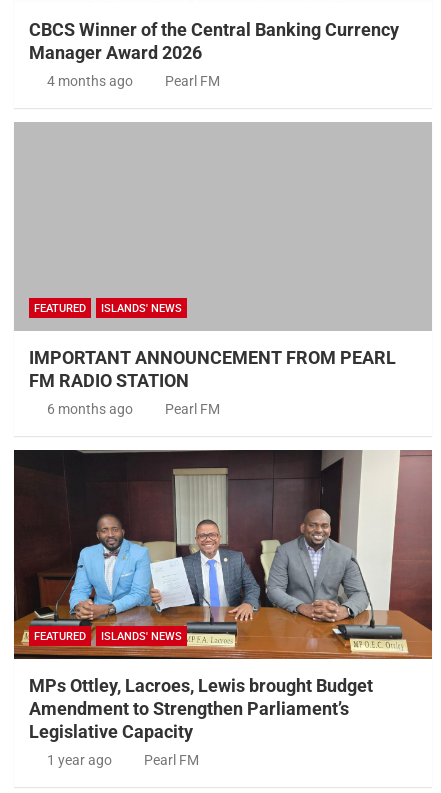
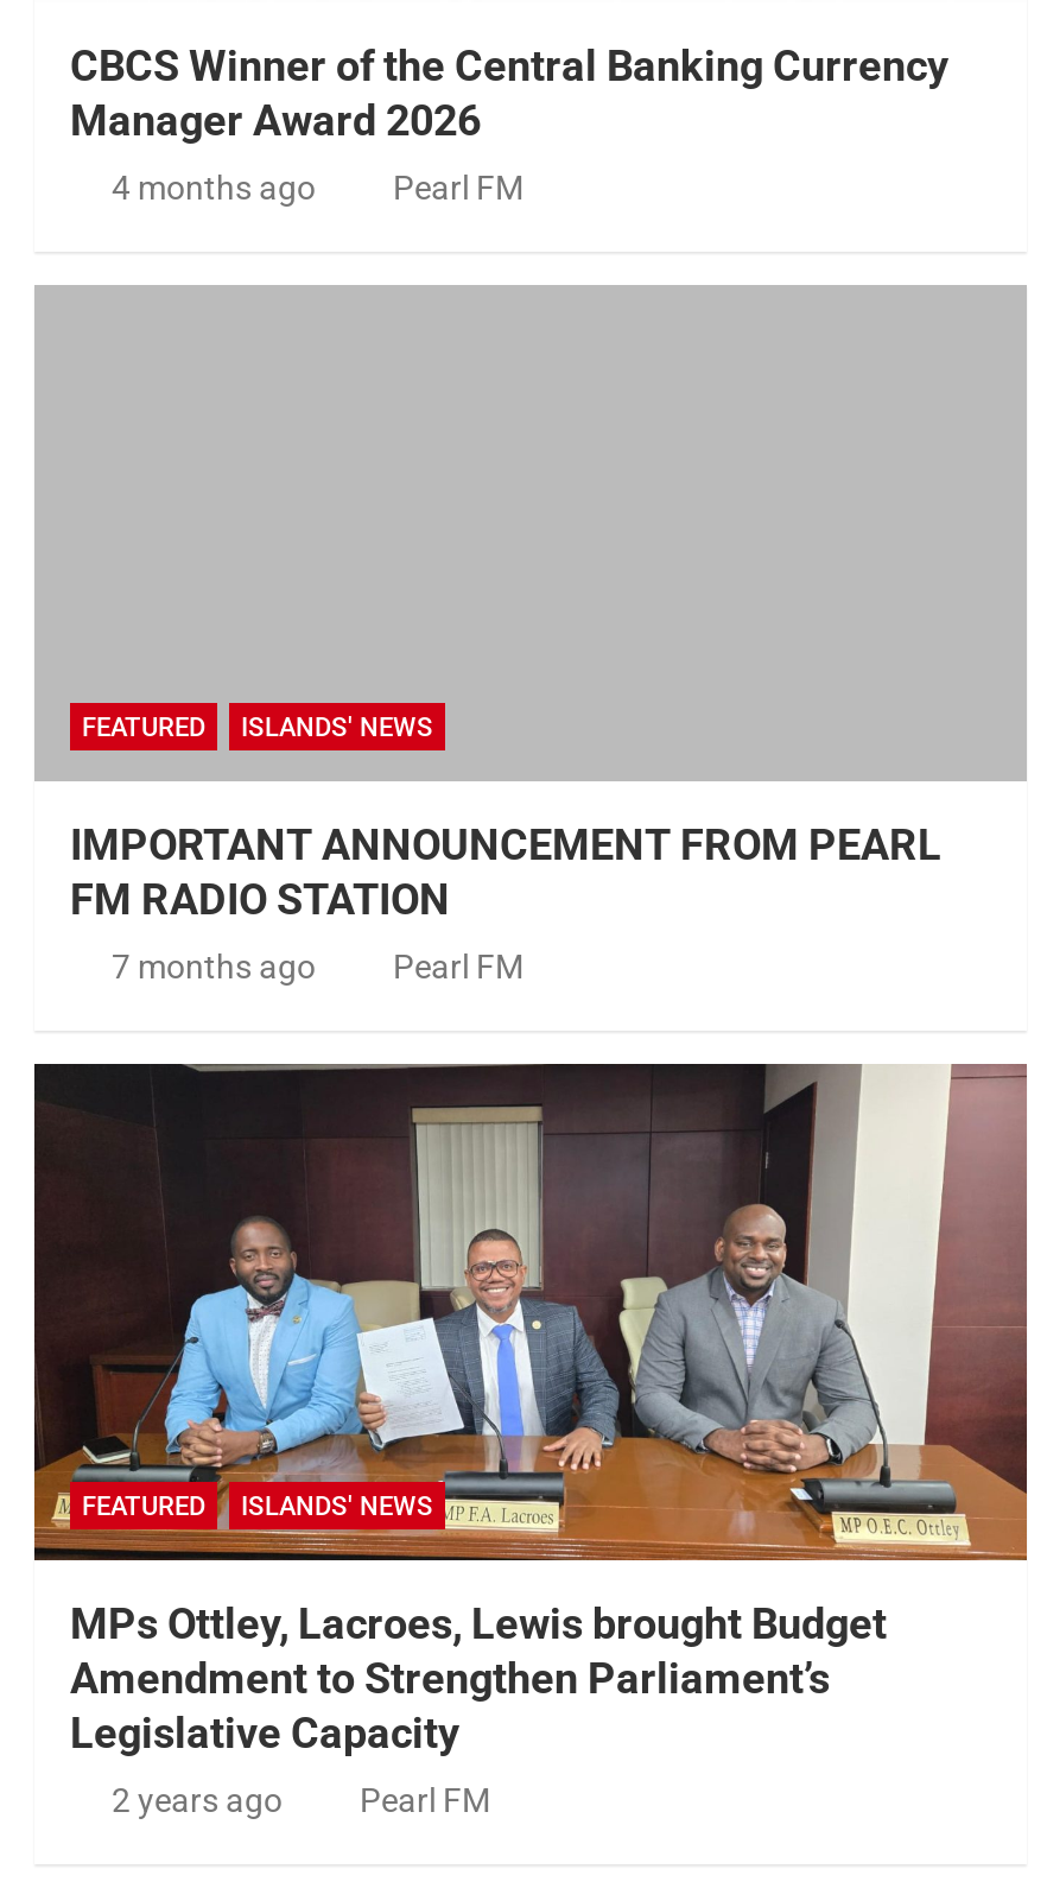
[46,401,132,417] 6 months ago -> [112,947,316,985] 7 months ago
[46,752,111,768] 1 year ago -> [112,1780,283,1818] 2 years ago

